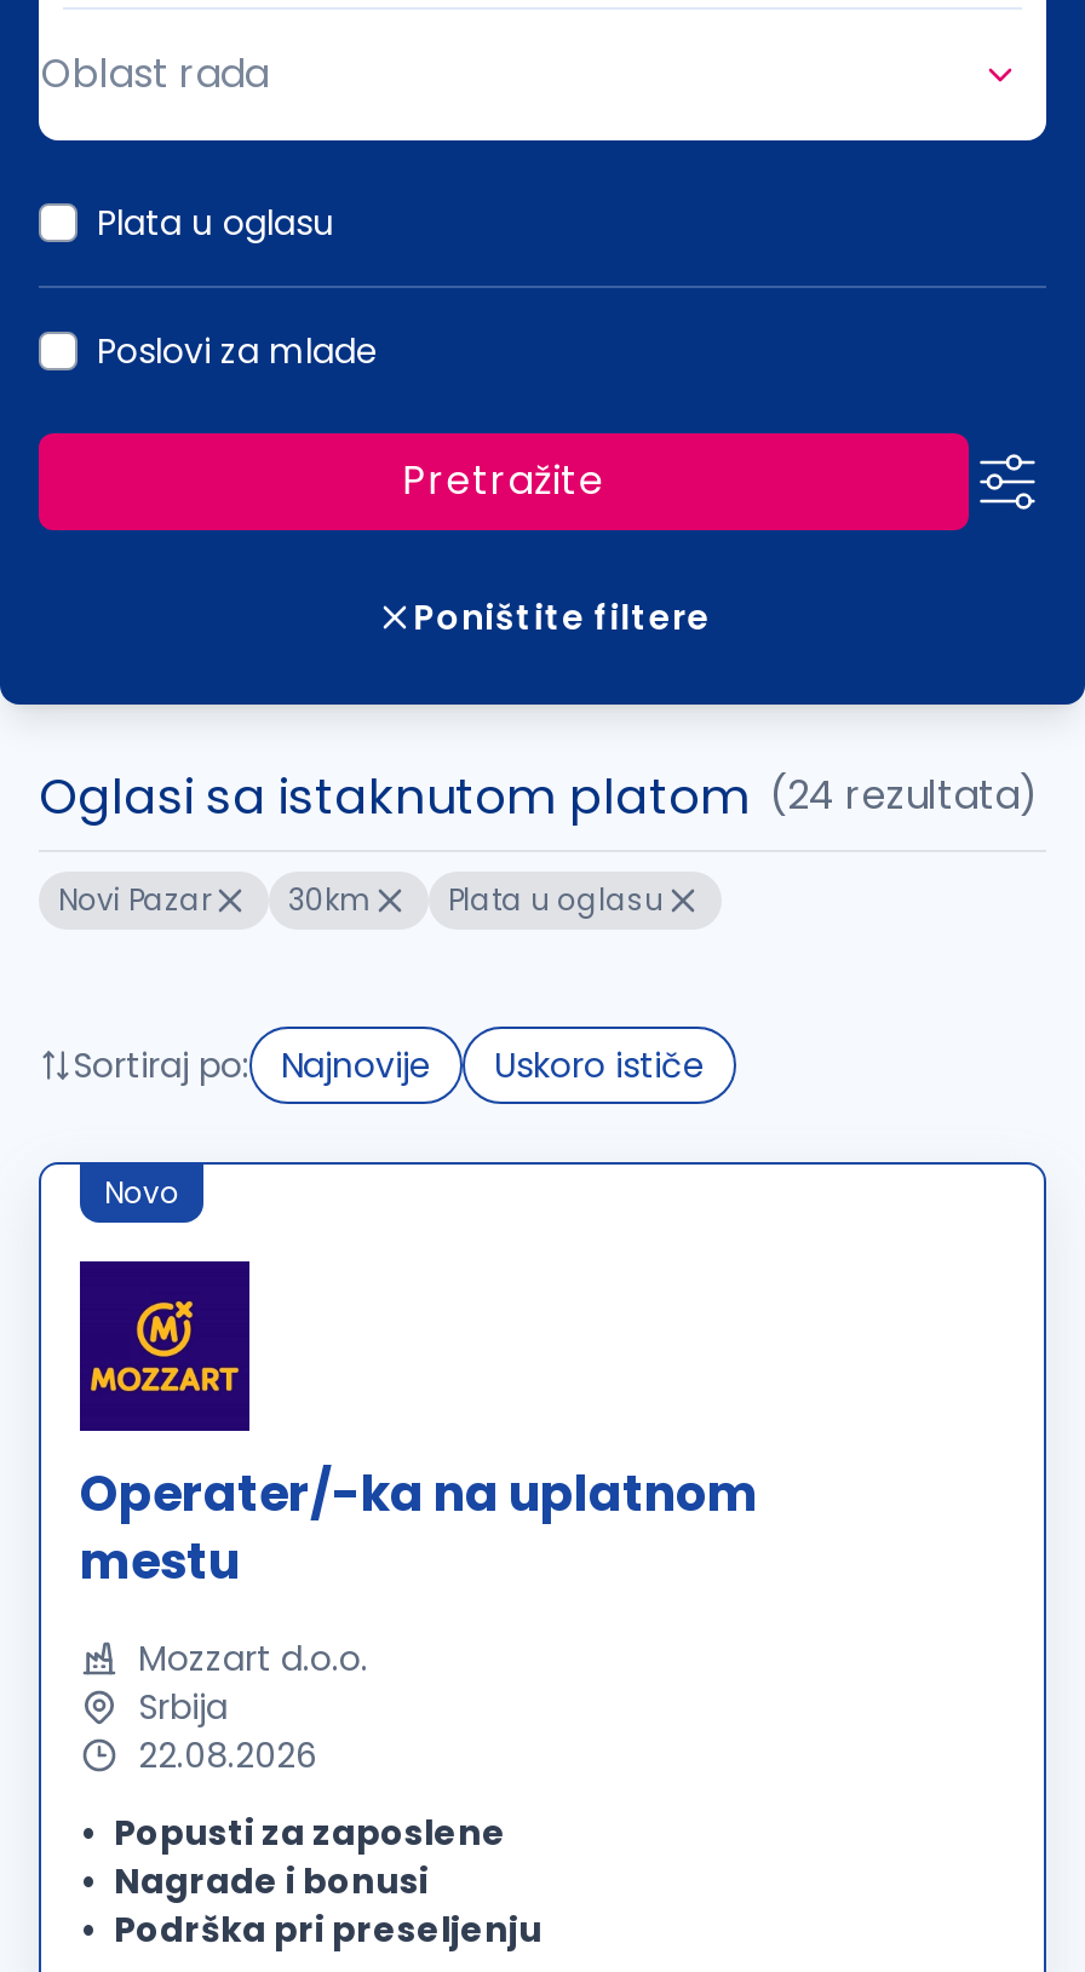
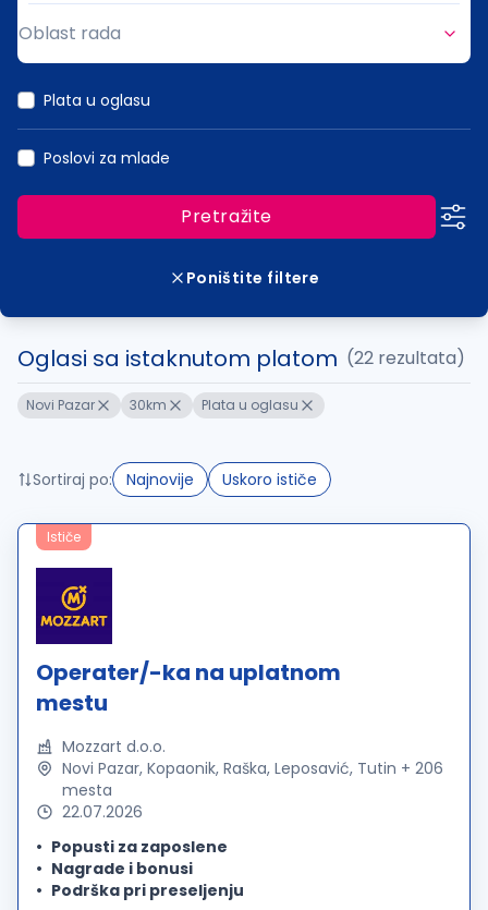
[39,763,1039,830] Oglasi sa istaknutom platom (24 rezultata) -> [17,343,465,374] Oglasi sa istaknutom platom (22 rezultata)
[104,1172,179,1213] Novo -> [47,527,81,546] Ističe
[138,1683,317,1780] Srbija | 22.08.2026 -> [62,757,443,823] Novi Pazar, Kopaonik, Raška, Leposavić, Tutin + 206 | mesta | 22.07.2026

